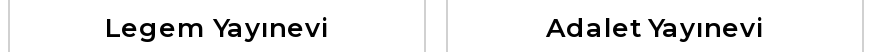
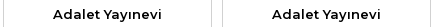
[105,10,329,42] Legem Yayınevi -> [53,6,162,22] Adalet Yayınevi

